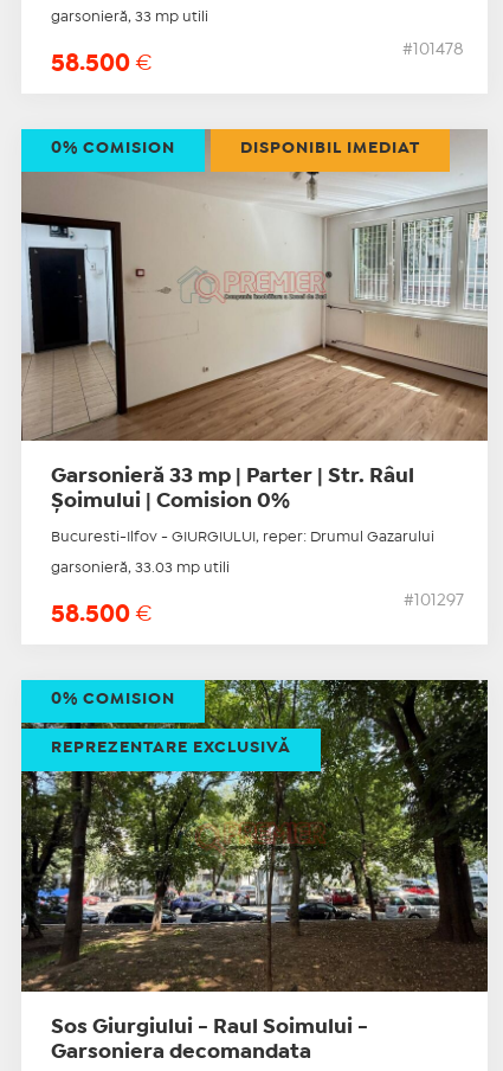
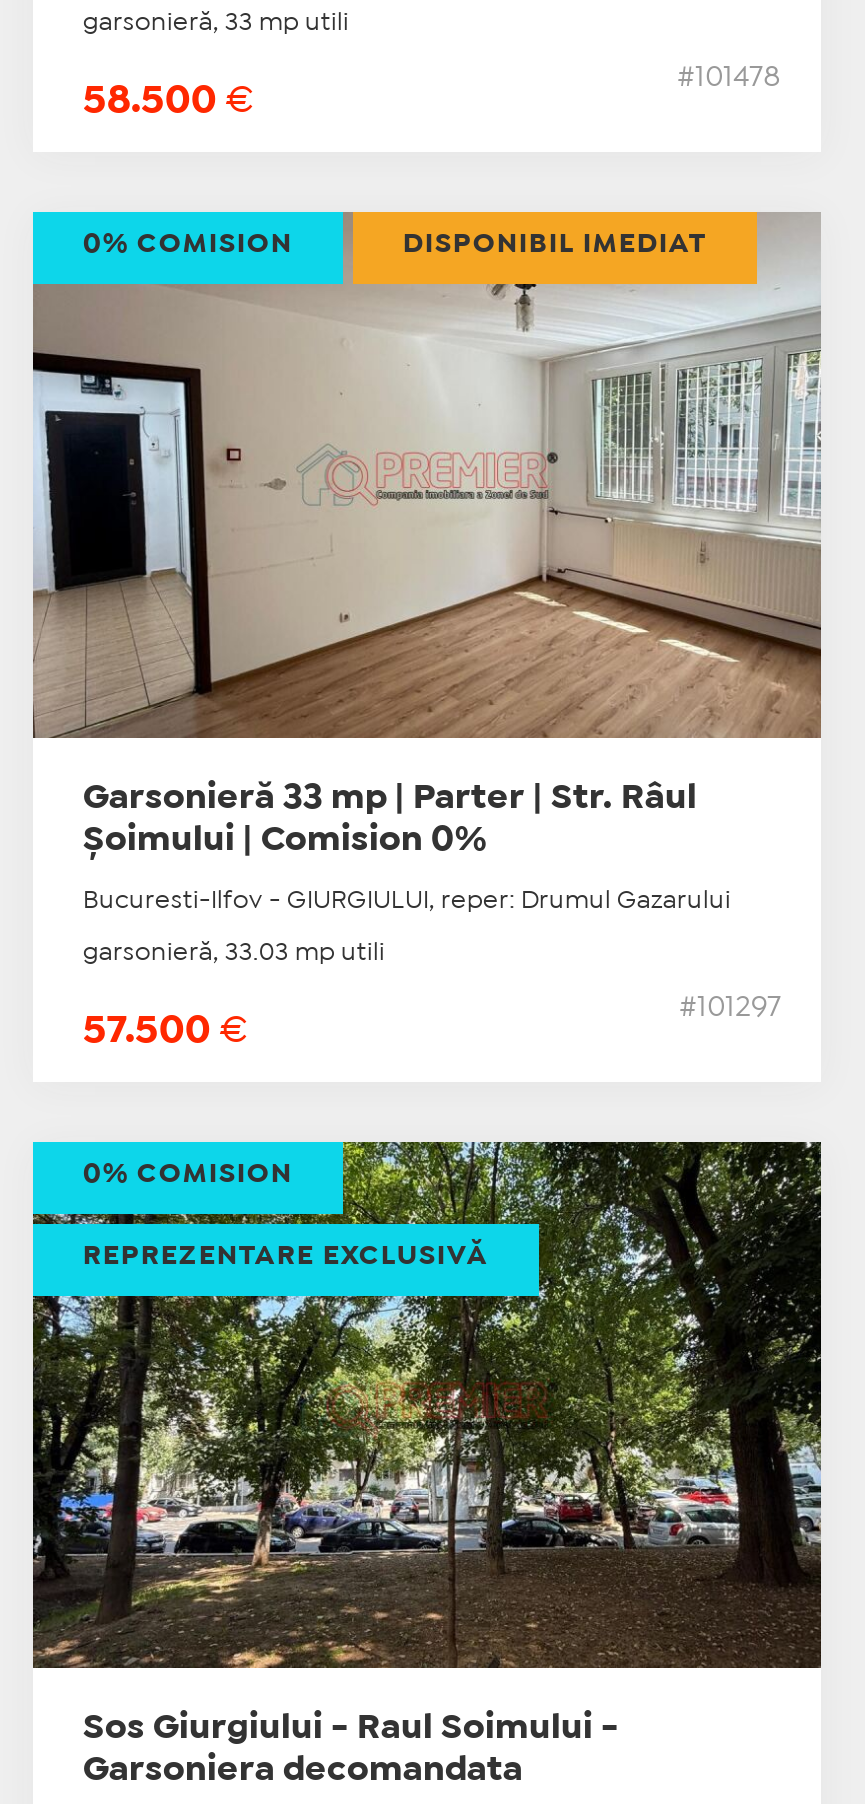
[51,604,153,624] 58.500 € -> [83,1014,249,1048] 57.500 €

